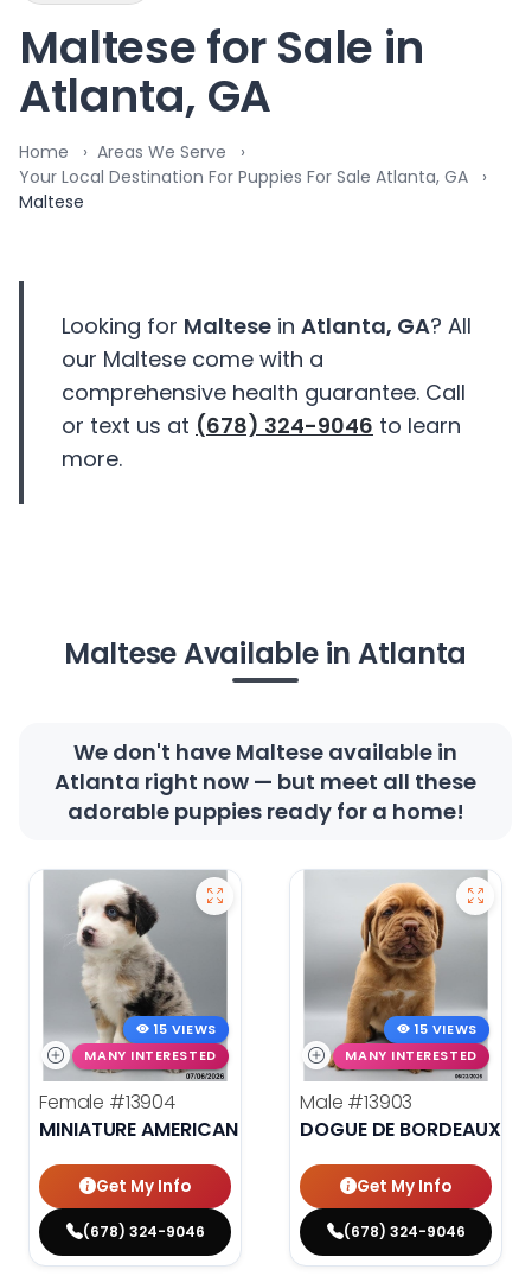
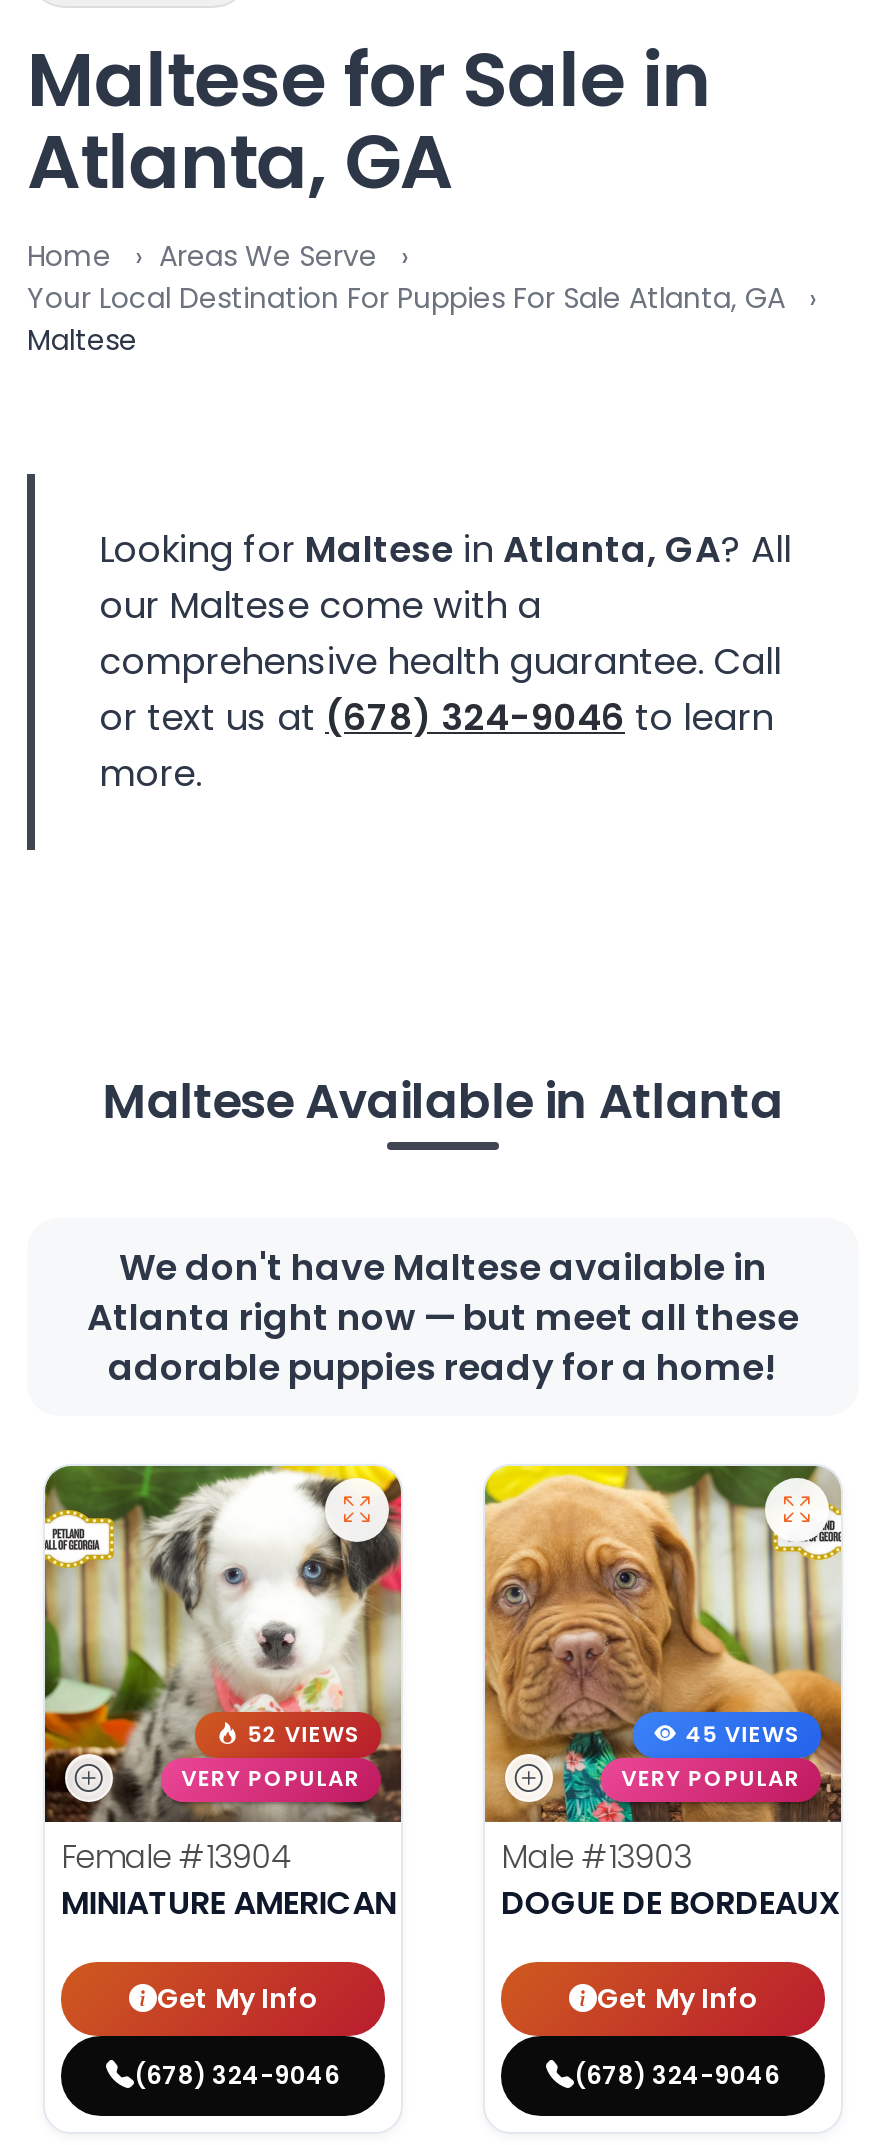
[30,870,241,1081] [image] | 15 VIEWS -> [43,1464,403,1824] [image] | 52 VIEWS
[290,870,501,1081] [image] | 15 VIEWS -> [483,1464,843,1824] [image] | 45 VIEWS
[85,1047,216,1065] MANY INTERESTED -> [181,1765,360,1795] VERY POPULAR
[345,1047,477,1065] MANY INTERESTED -> [621,1765,800,1795] VERY POPULAR

